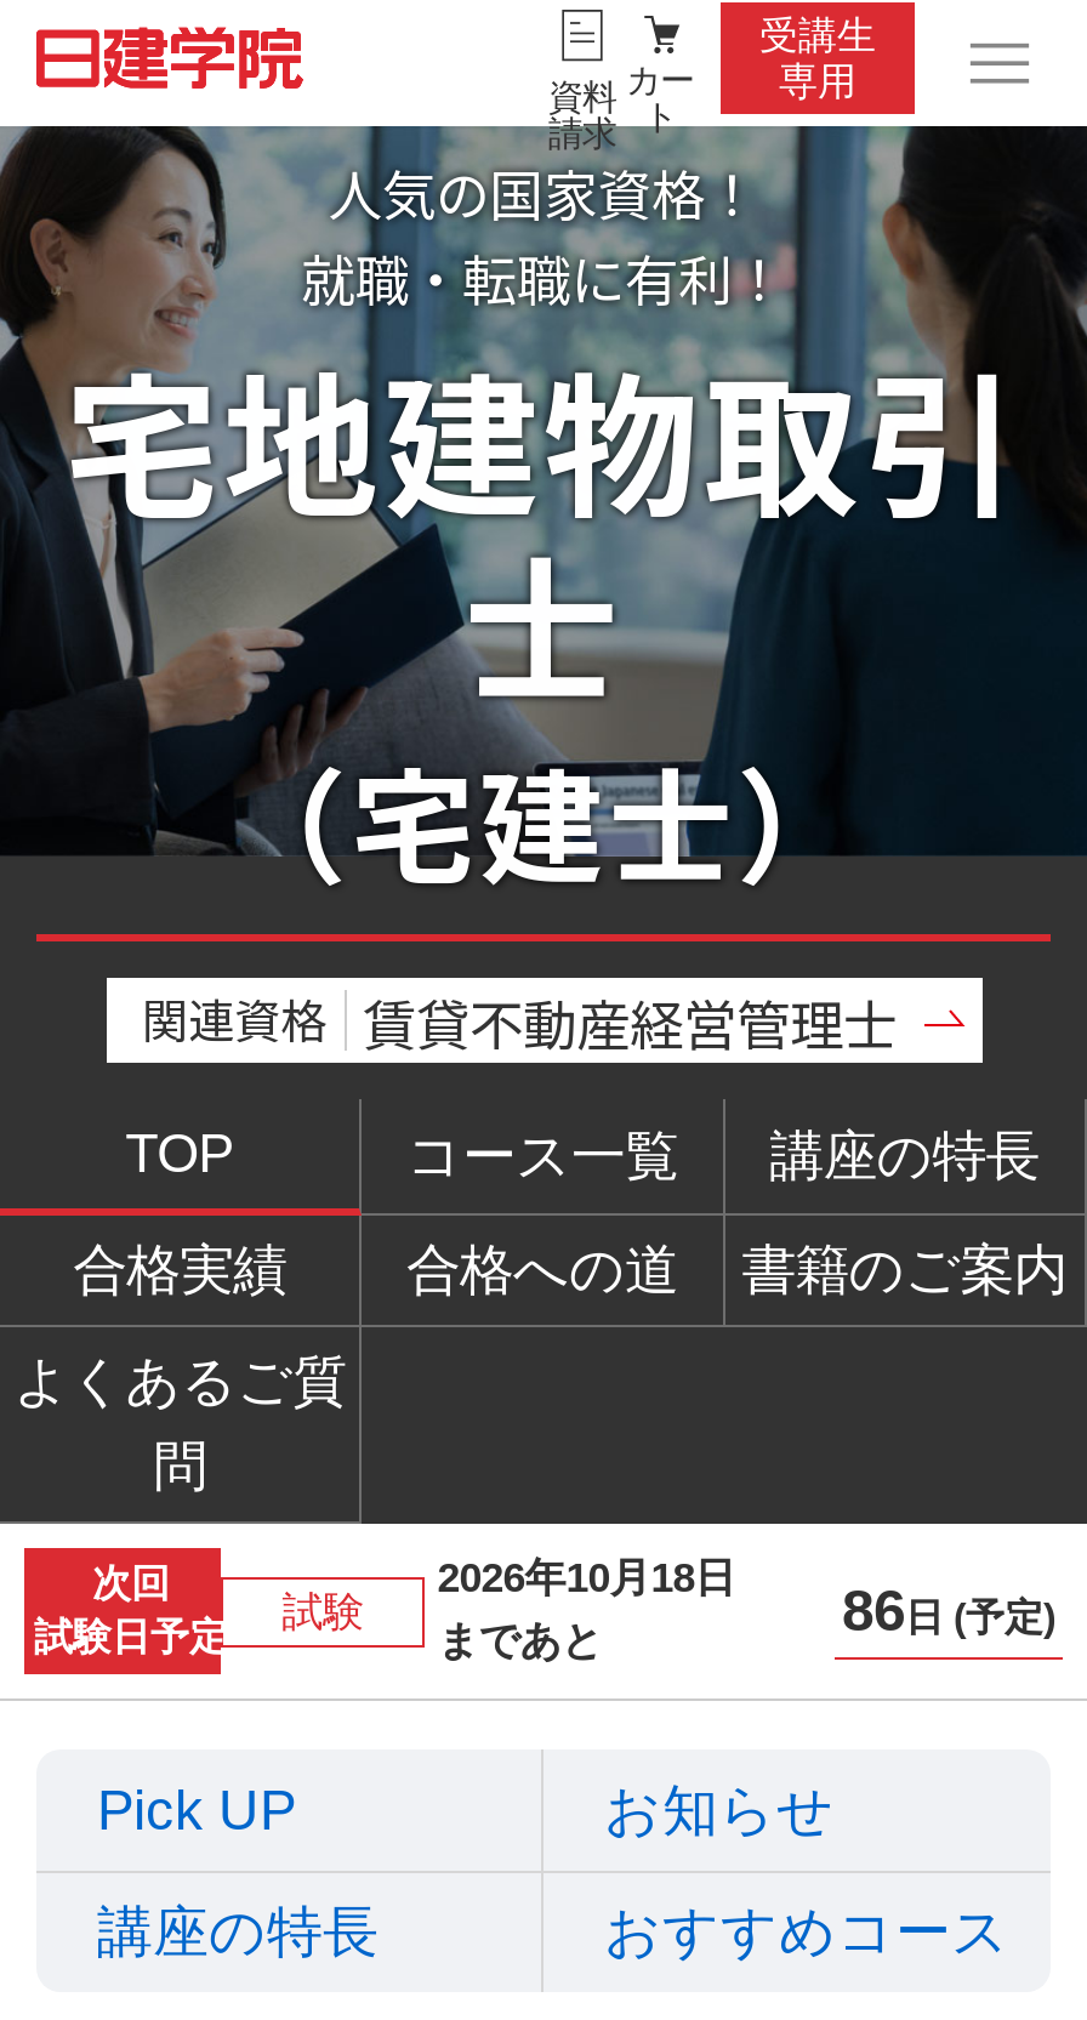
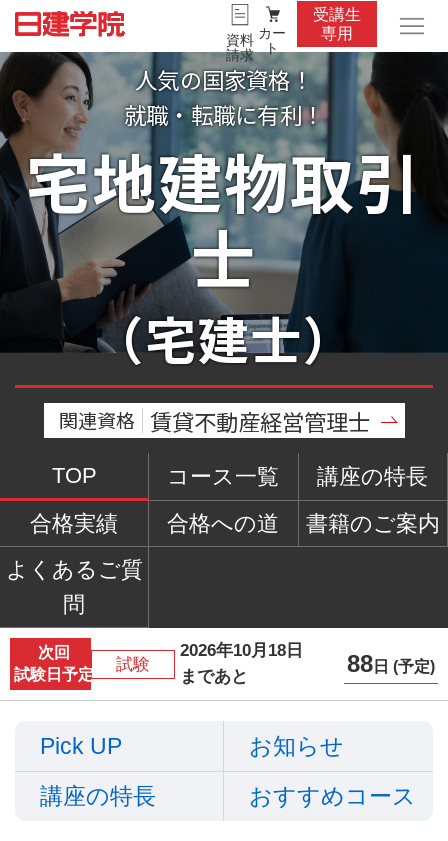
[842,1576,1055,1641] 86日 (予定) -> [347,649,435,676] 88日 (予定)

